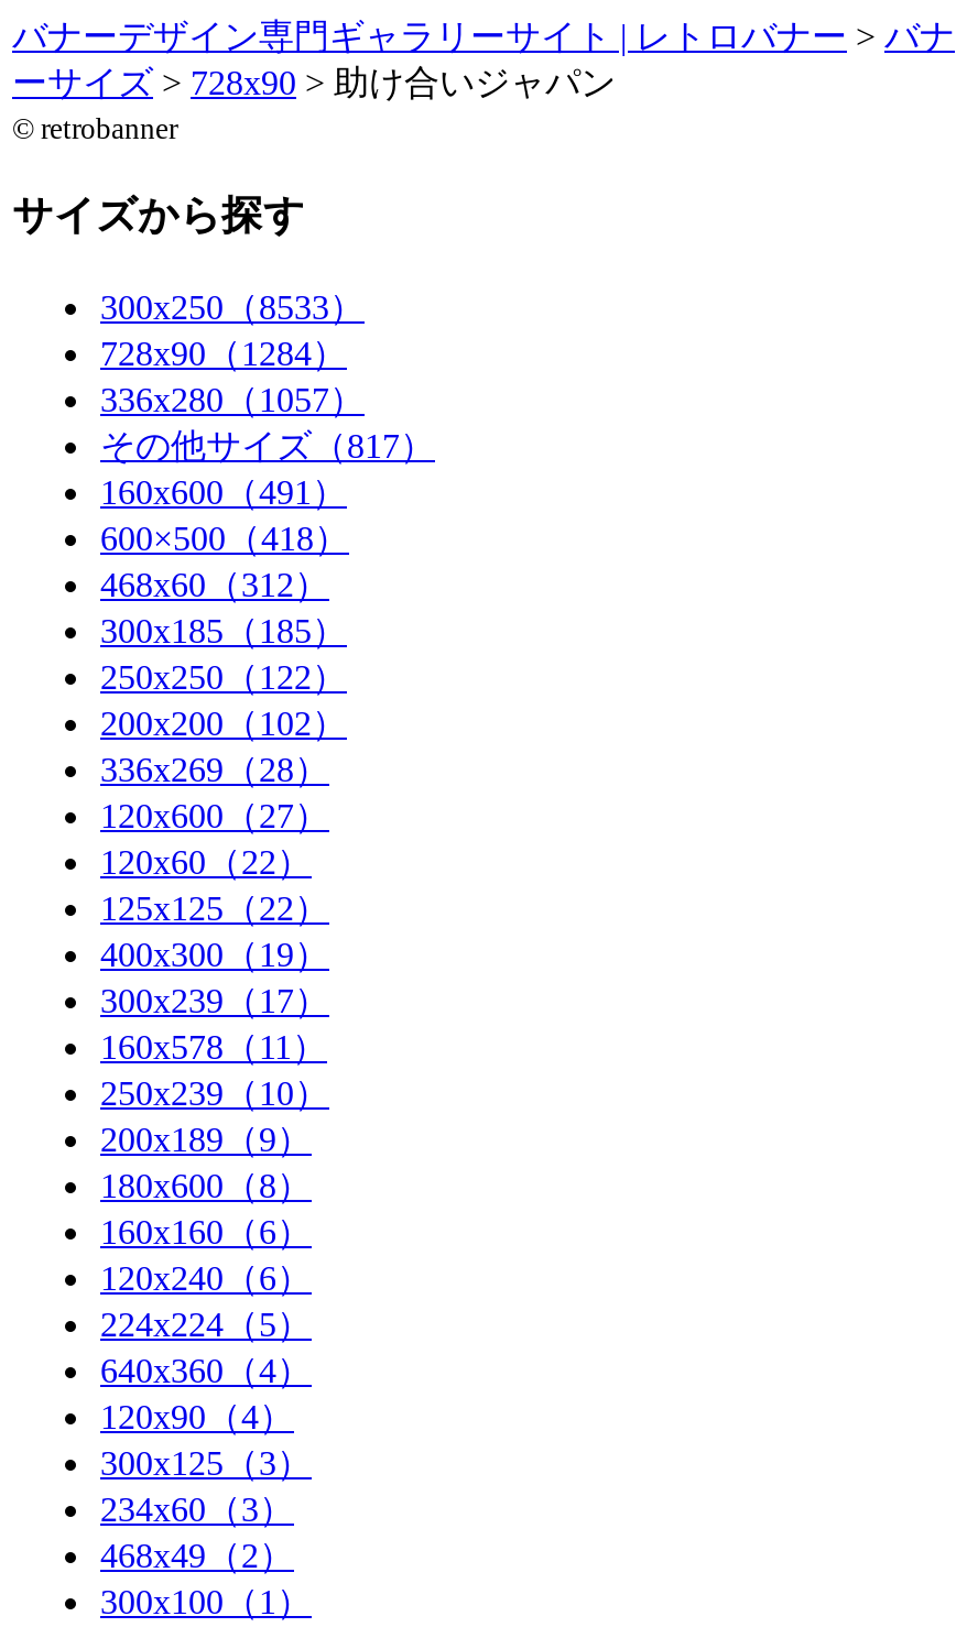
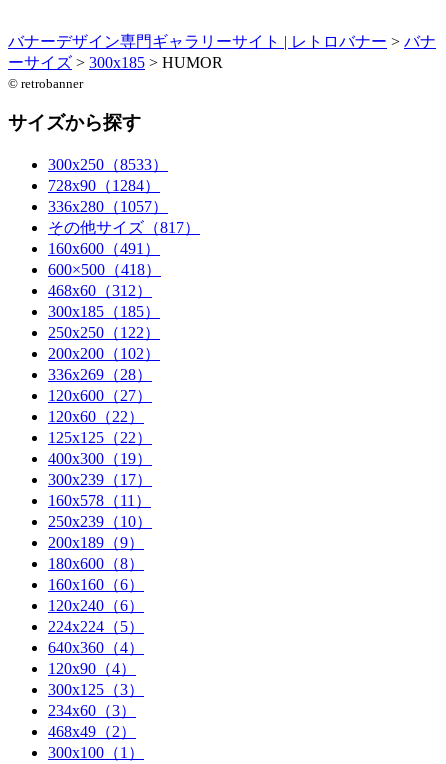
[12,63,616,100] ーサイズ> 728x90 >助け合いジャパン -> [8,53,223,70] ーサイズ> 300x185 > HUMOR

